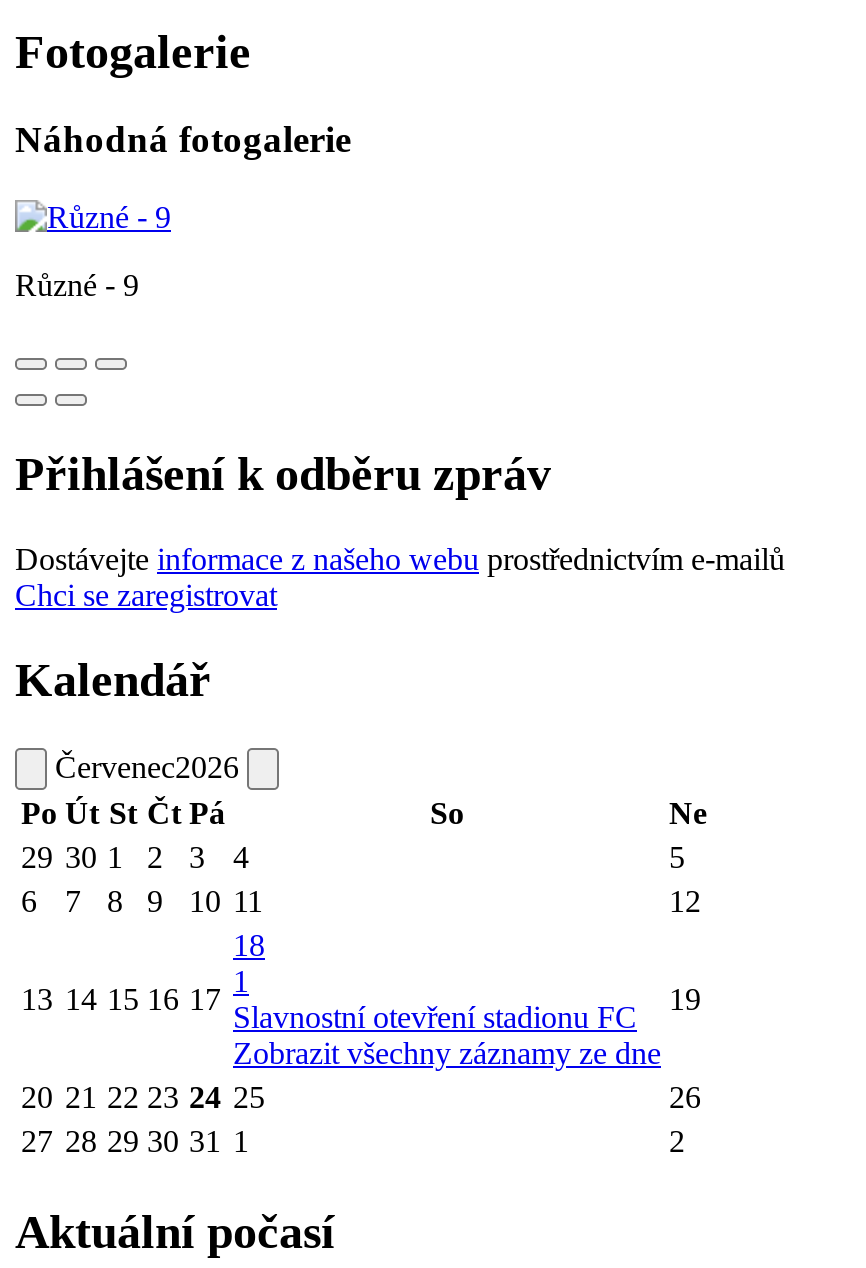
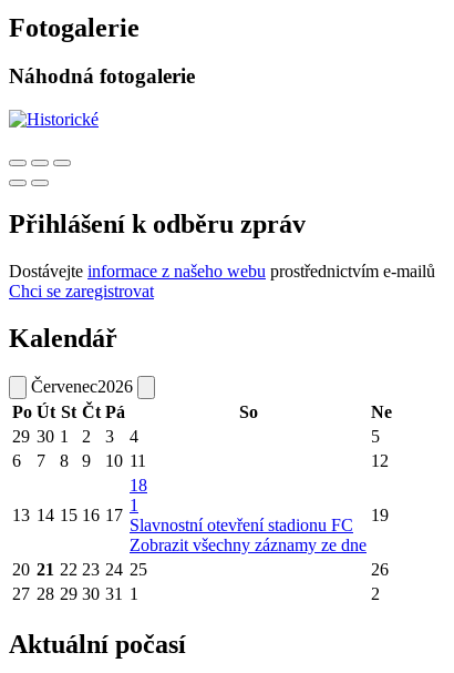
[15,268,139,302] Různé - 9 -> none

